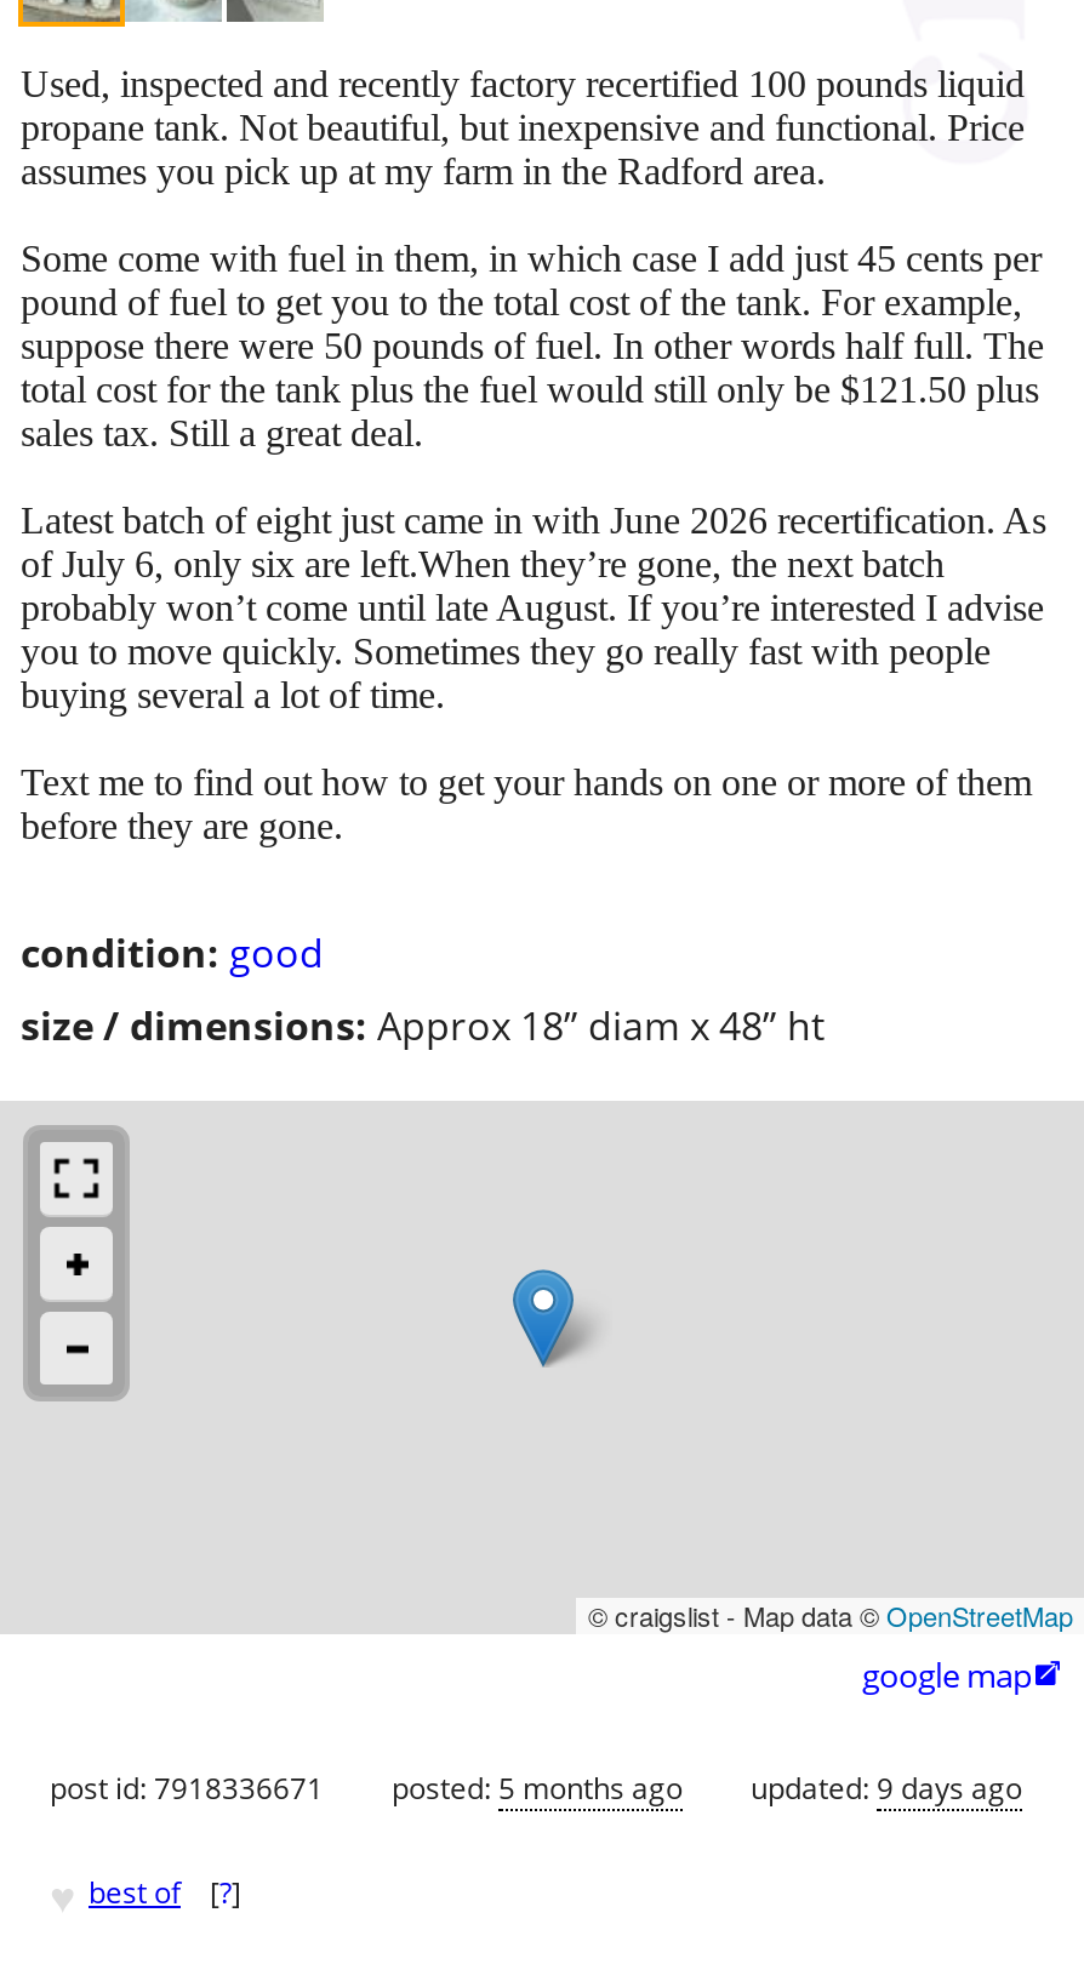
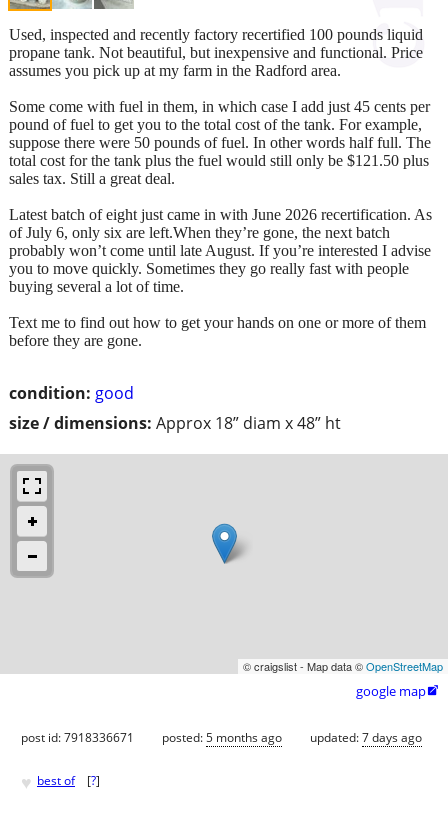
[751,1767,1022,1808] updated: 9 days ago -> [310,729,422,746] updated: 7 days ago

